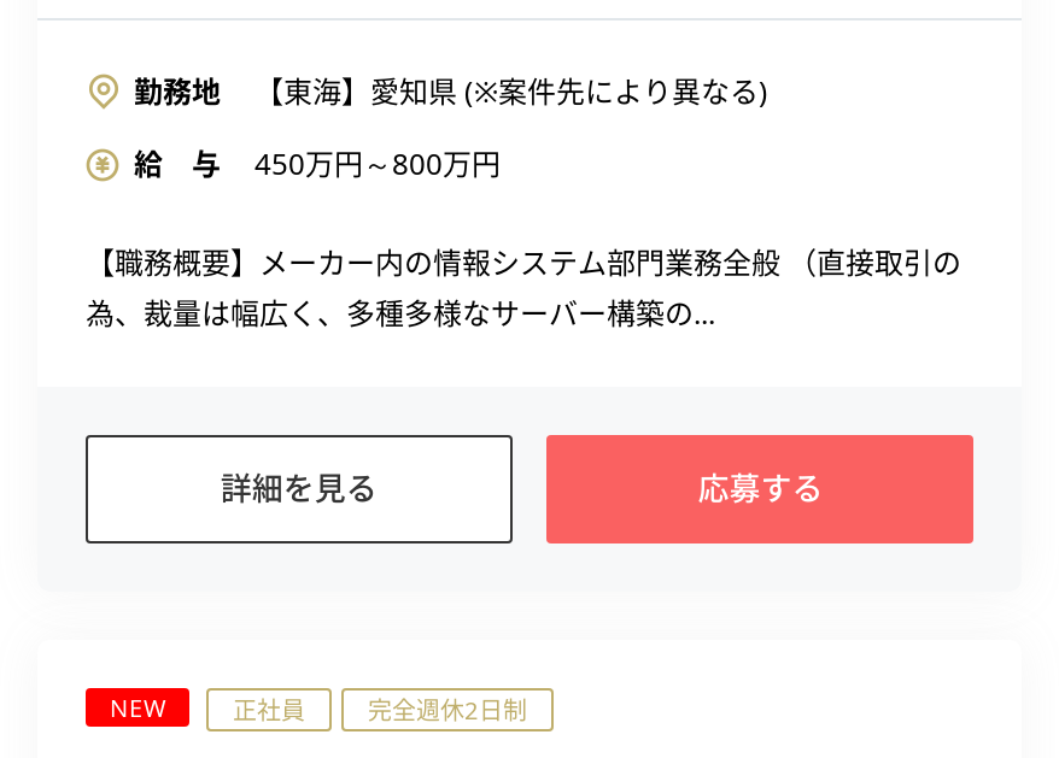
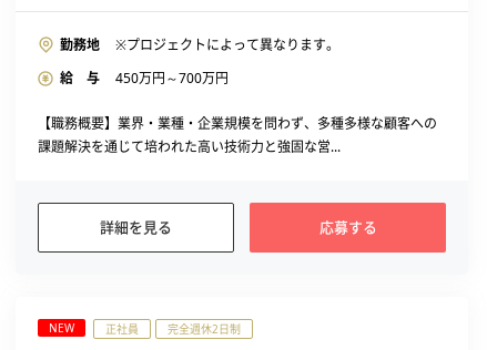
[254,71,768,112] 【東海】愛知県 (※案件先により異なる) -> [115,35,339,54] ※プロジェクトによって異なります。
[134,143,501,184] 給 与 450万円～800万円 -> [60,69,229,87] 給 与 450万円～700万円
[86,242,961,334] 【職務概要】メーカー内の情報システム部門業務全般 （直接取引の | 為、裁量は幅広く、多種多様なサーバー構築の... -> [38,114,437,156] 【職務概要】業界・業種・企業規模を問わず、多種多様な顧客への | 課題解決を通じて培われた高い技術力と強固な営...

